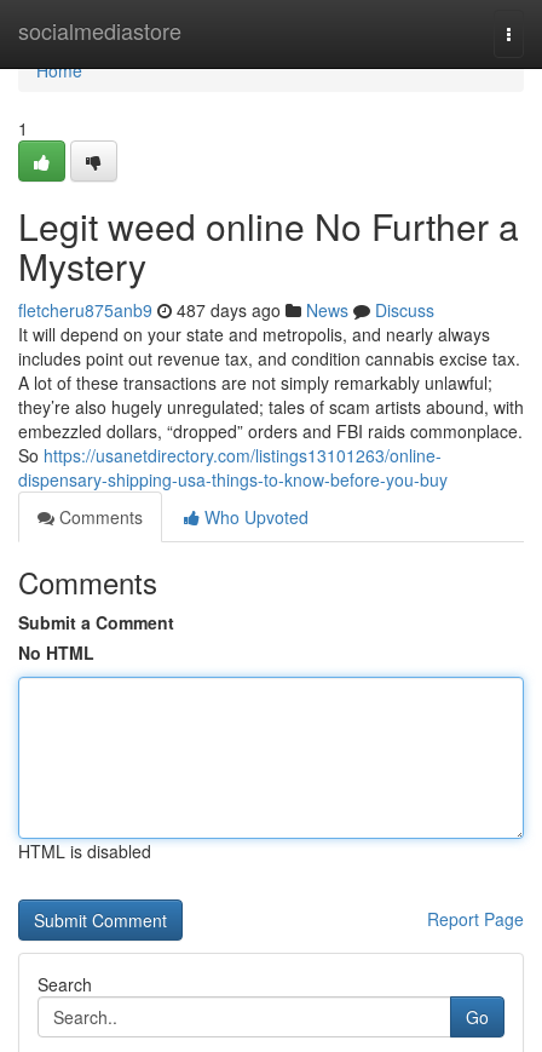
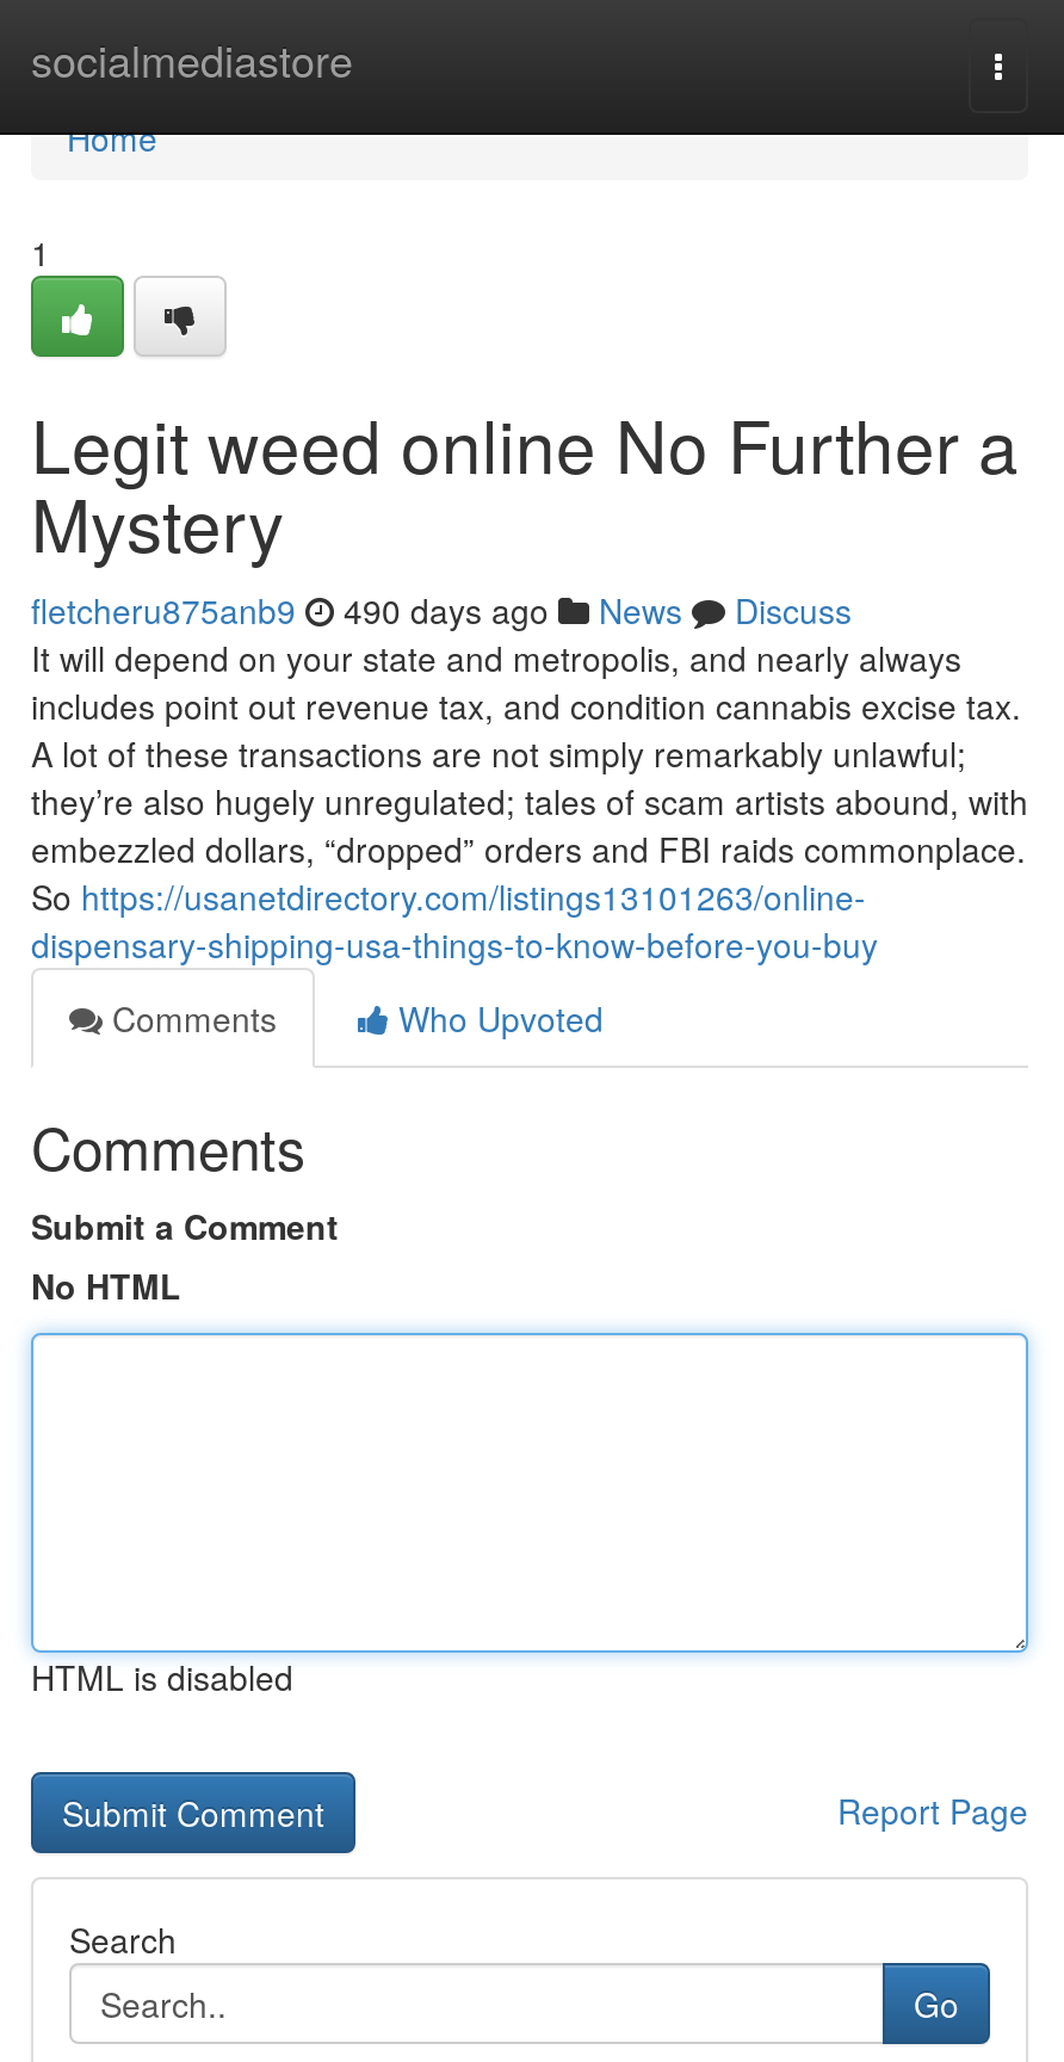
[18,298,434,322] fletcheru875anb9 487 days ago News Discuss -> [31,586,852,634] fletcheru875anb9 490 days ago News Discuss

